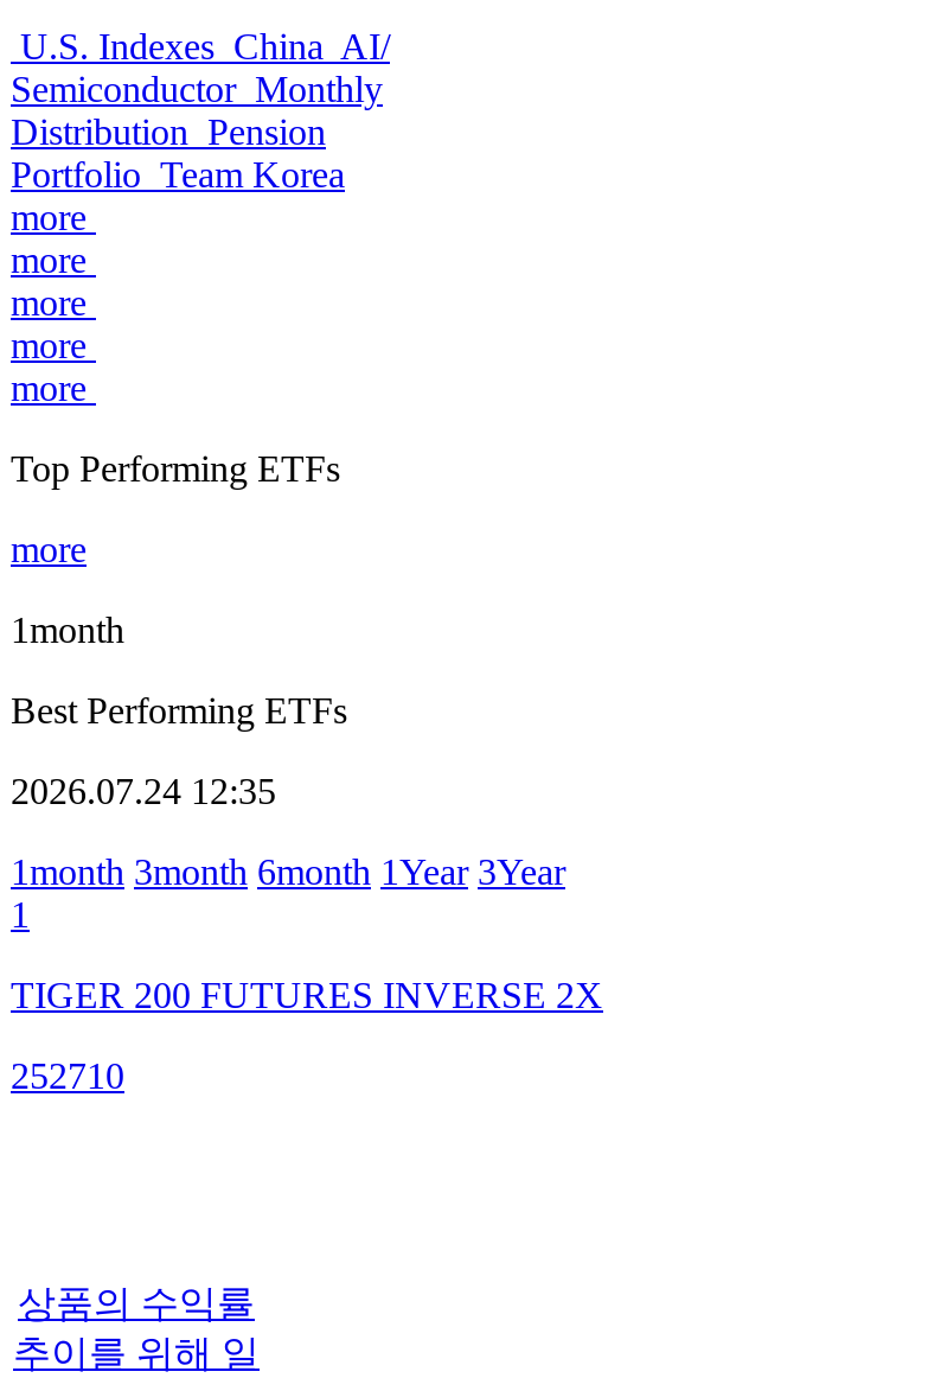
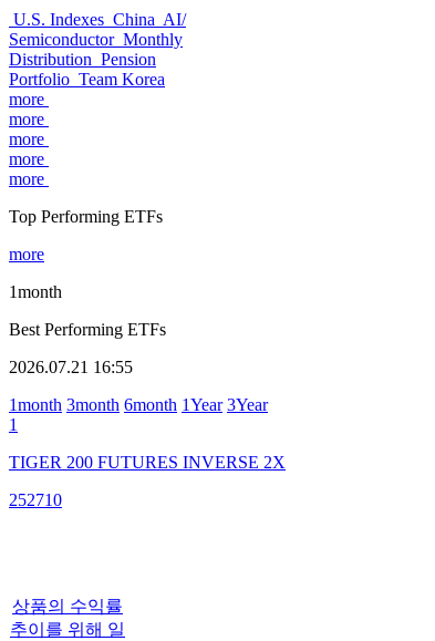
[11,770,276,811] 2026.07.24 12:35 -> [9,357,133,376] 2026.07.21 16:55

